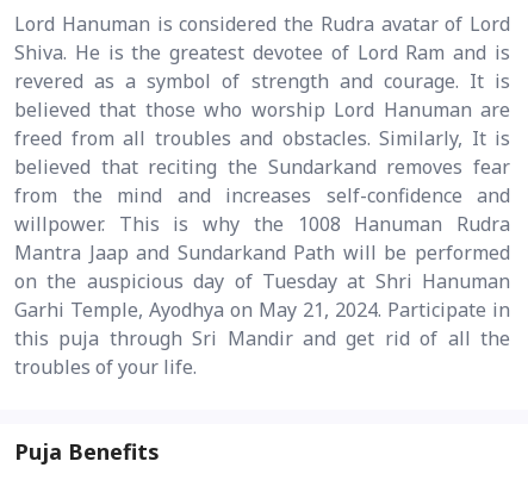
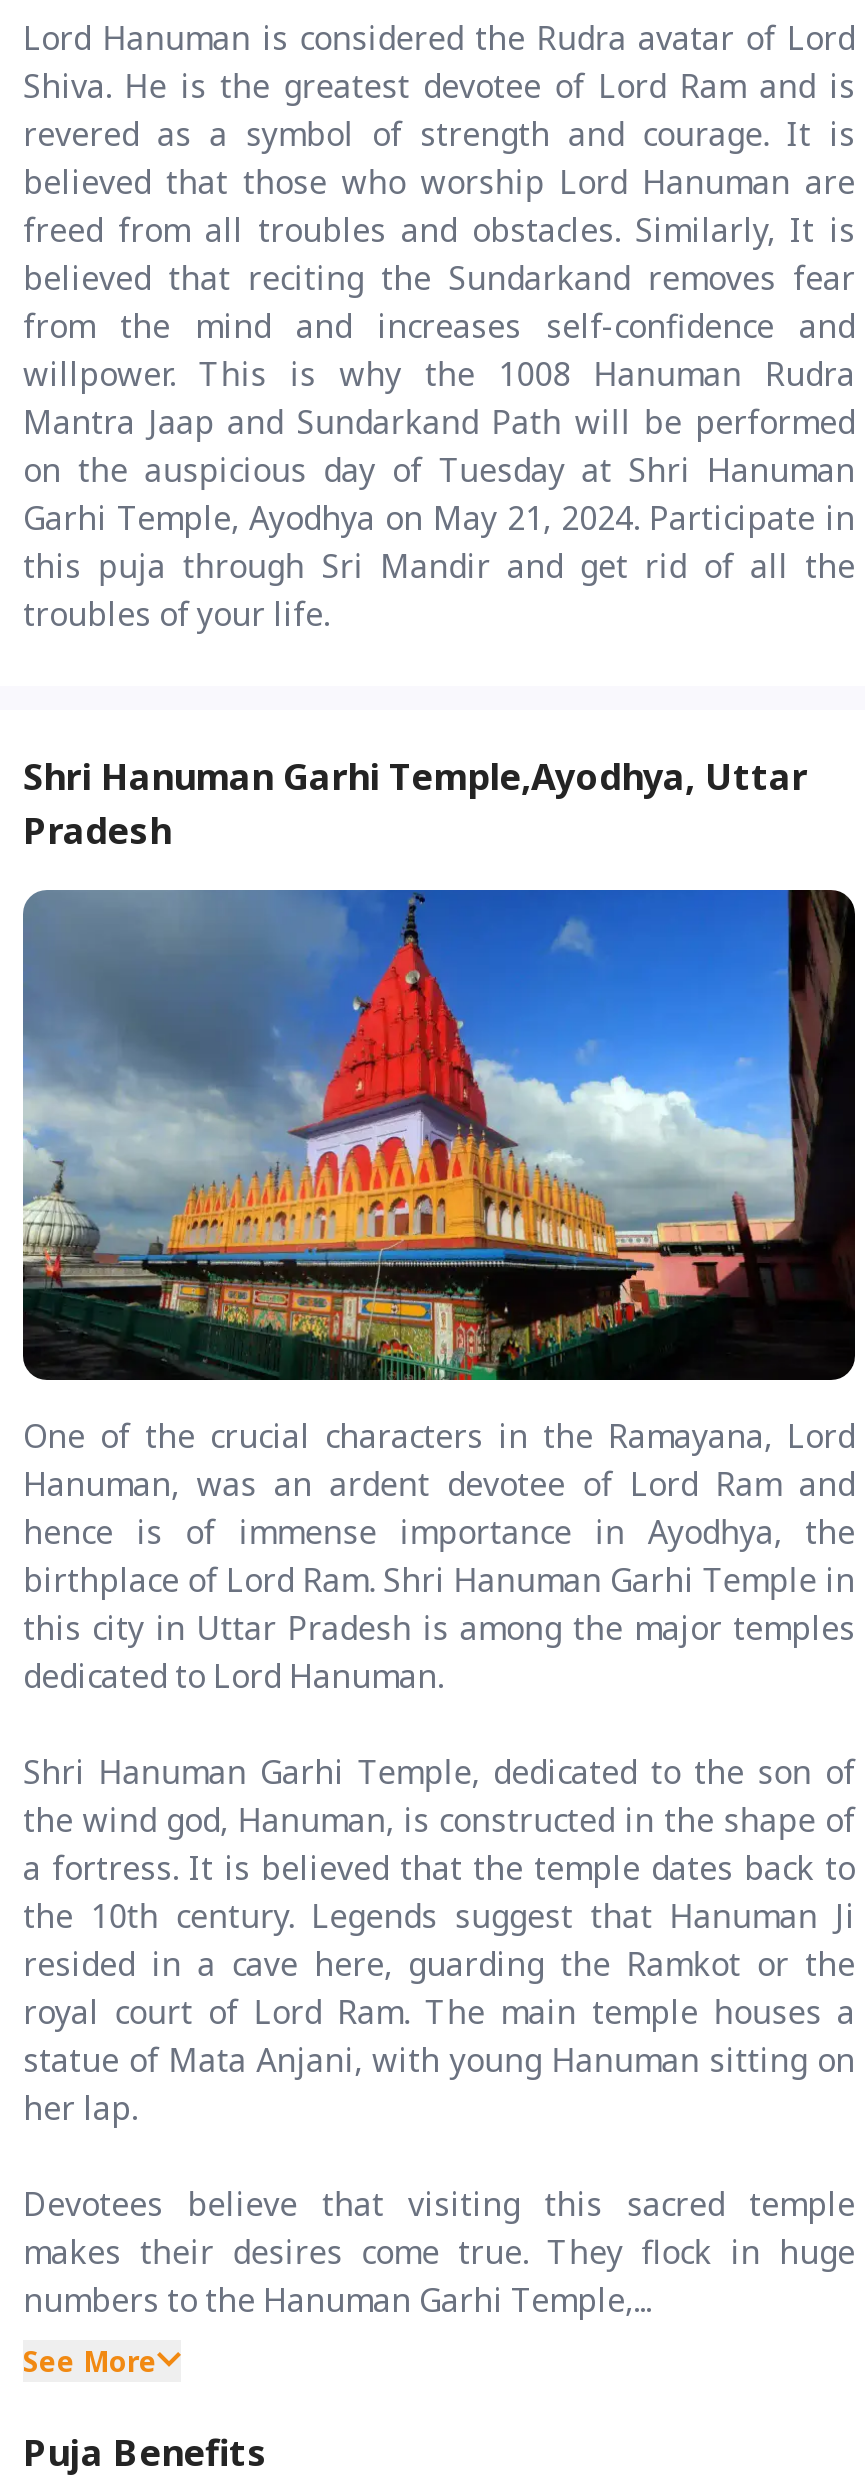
none -> [21,888,857,2379] [image] | One of the crucial characters in the Ramayana, Lord | Hanuman, was an ardent devotee of Lord Ram and | hence is of immense importance in Ayodhya, the | birthplace of Lord Ram. Shri Hanuman Garhi Temple in | this city in Uttar Pradesh is among the major temples | dedicated to Lord Hanuman. | Shri Hanuman Garhi Temple, dedicated to the son of | the wind god, Hanuman, is constructed in the shape of | a fortress. It is believed that the temple dates back to | the 10th century. Legends suggest that Hanuman Ji | resided in a cave here, guarding the Ramkot or the | royal court of Lord Ram. The main temple houses a | statue of Mata Anjani, with young Hanuman sitting on | her lap. | Devotees believe that visiting this sacred temple | makes their desires come true. They flock in huge | numbers to the Hanuman Garhi Temple,... | See More
none -> [23,751,807,853] Shri Hanuman Garhi Temple,Ayodhya, Uttar | Pradesh

